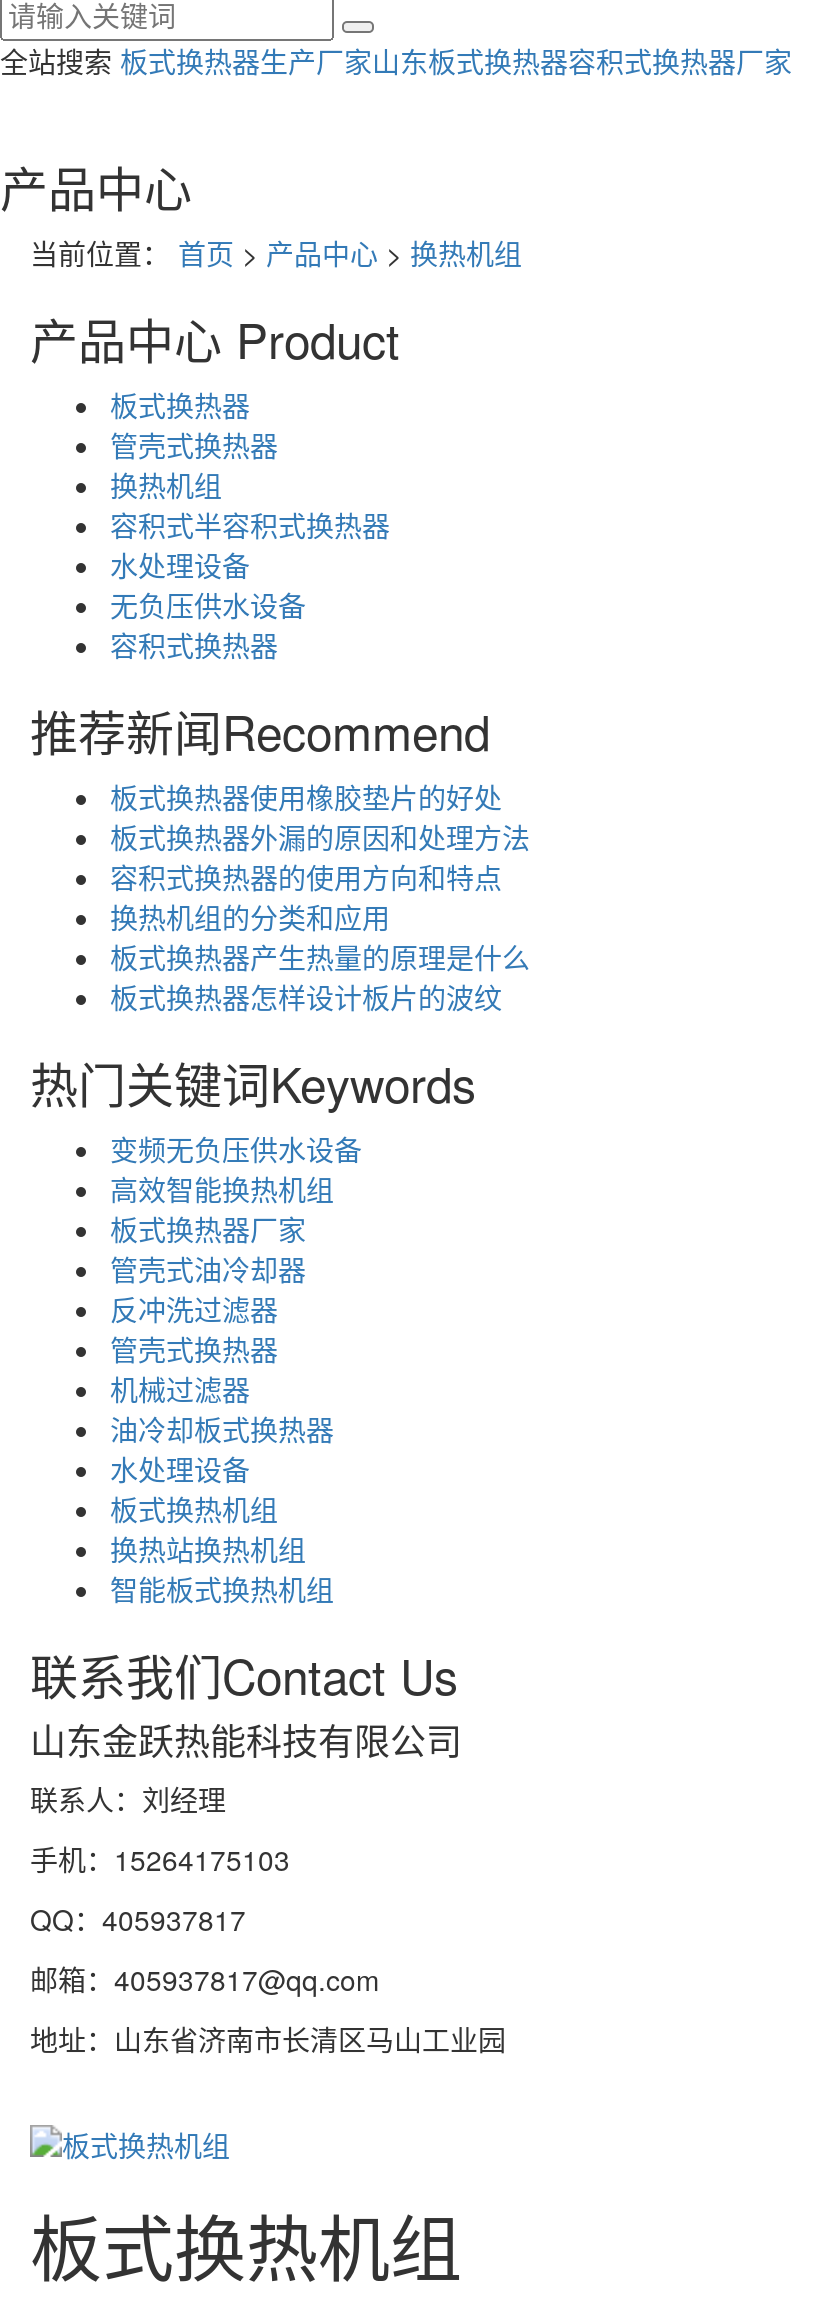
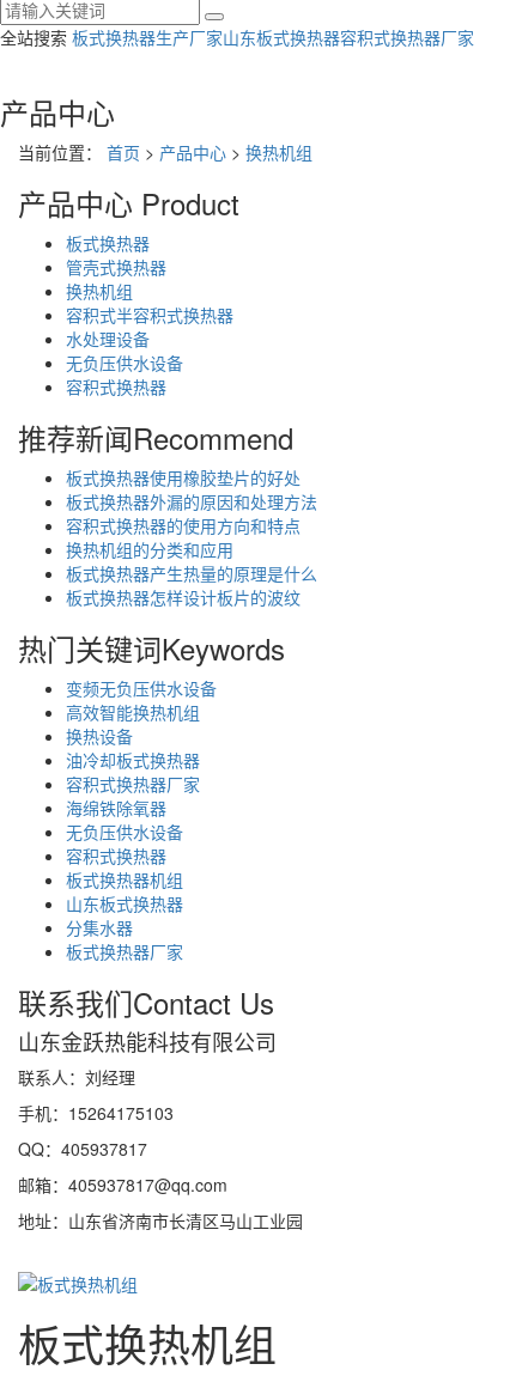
moved [110,1210,306,1250] -> [66,940,183,964]: 板式换热器厂家
[110,1250,306,1410] 管壳式油冷却器 | 反冲洗过滤器 | 管壳式换热器 | 机械过滤器 -> [66,724,133,748] 换热设备
moved [110,1410,334,1450] -> [66,748,200,772]: 油冷却板式换热器
[110,1450,334,1610] 水处理设备 | 板式换热机组 | 换热站换热机组 | 智能板式换热机组 -> [66,772,200,940] 容积式换热器厂家 | 海绵铁除氧器 | 无负压供水设备 | 容积式换热器 | 板式换热器机组 | 山东板式换热器 | 分集水器

